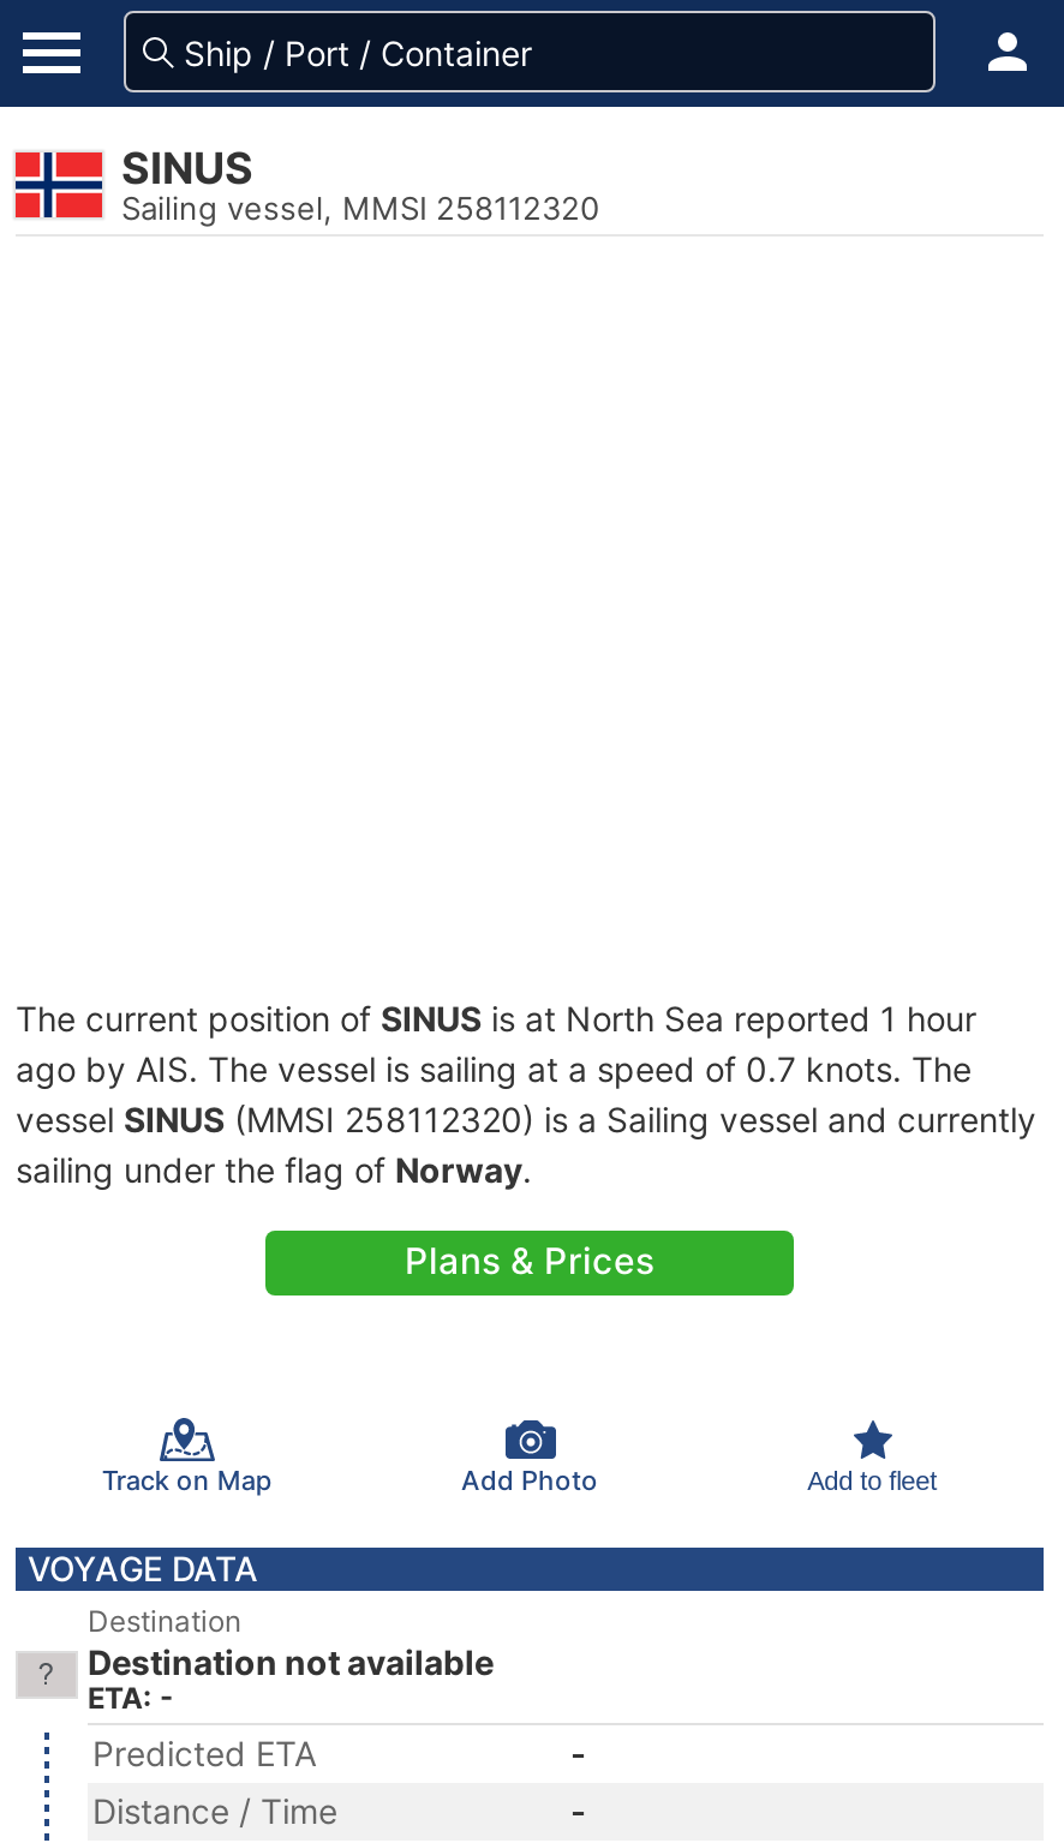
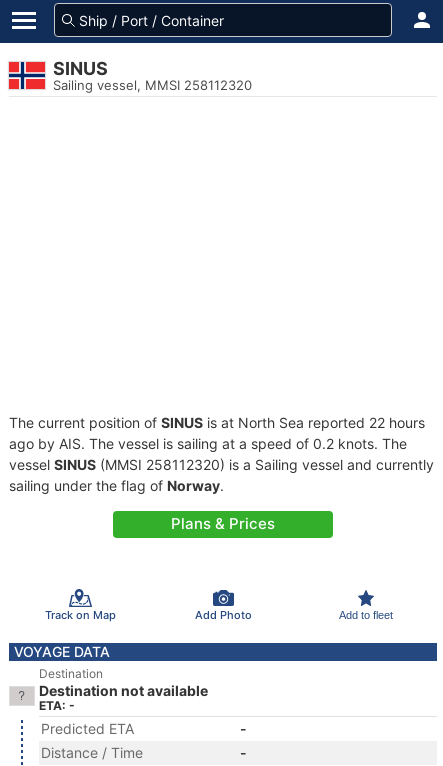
[16,998,976,1039] The current position of SINUS is at North Sea reported 1 hour -> [9,414,425,431] The current position of SINUS is at North Sea reported 22 hours
[16,1048,972,1089] ago by AIS. The vessel is sailing at a speed of 0.7 knots. The -> [9,435,407,452] ago by AIS. The vessel is sailing at a speed of 0.2 knots. The

